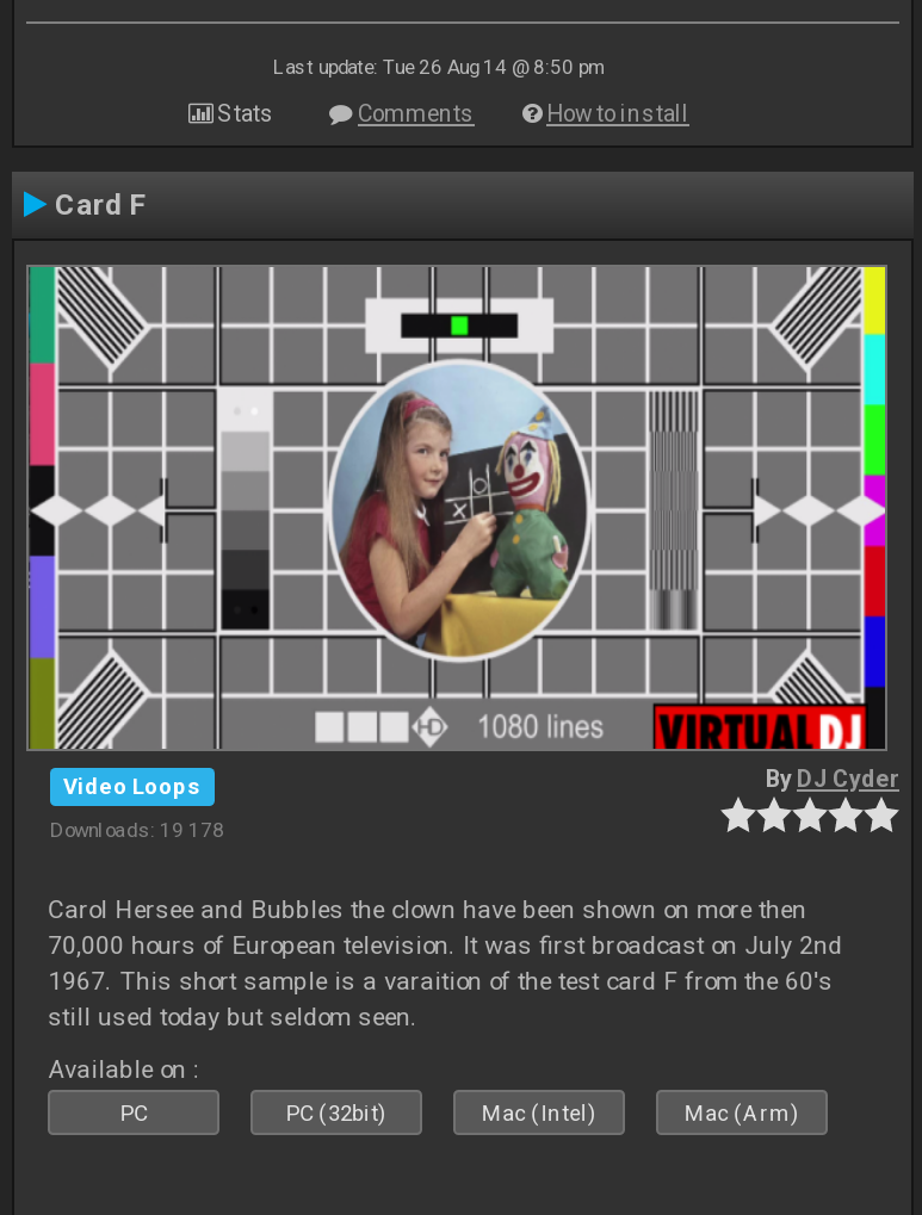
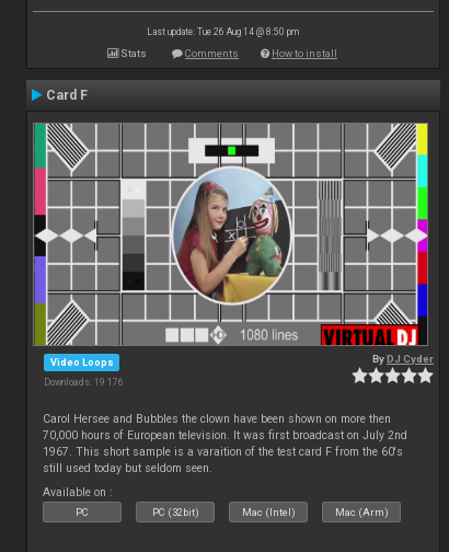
[50,817,224,841] Downloads: 19 178 -> [44,376,124,387] Downloads: 19 176

